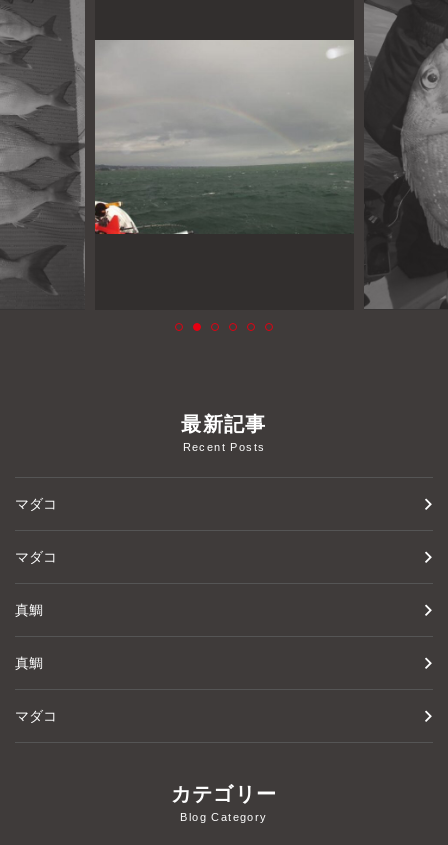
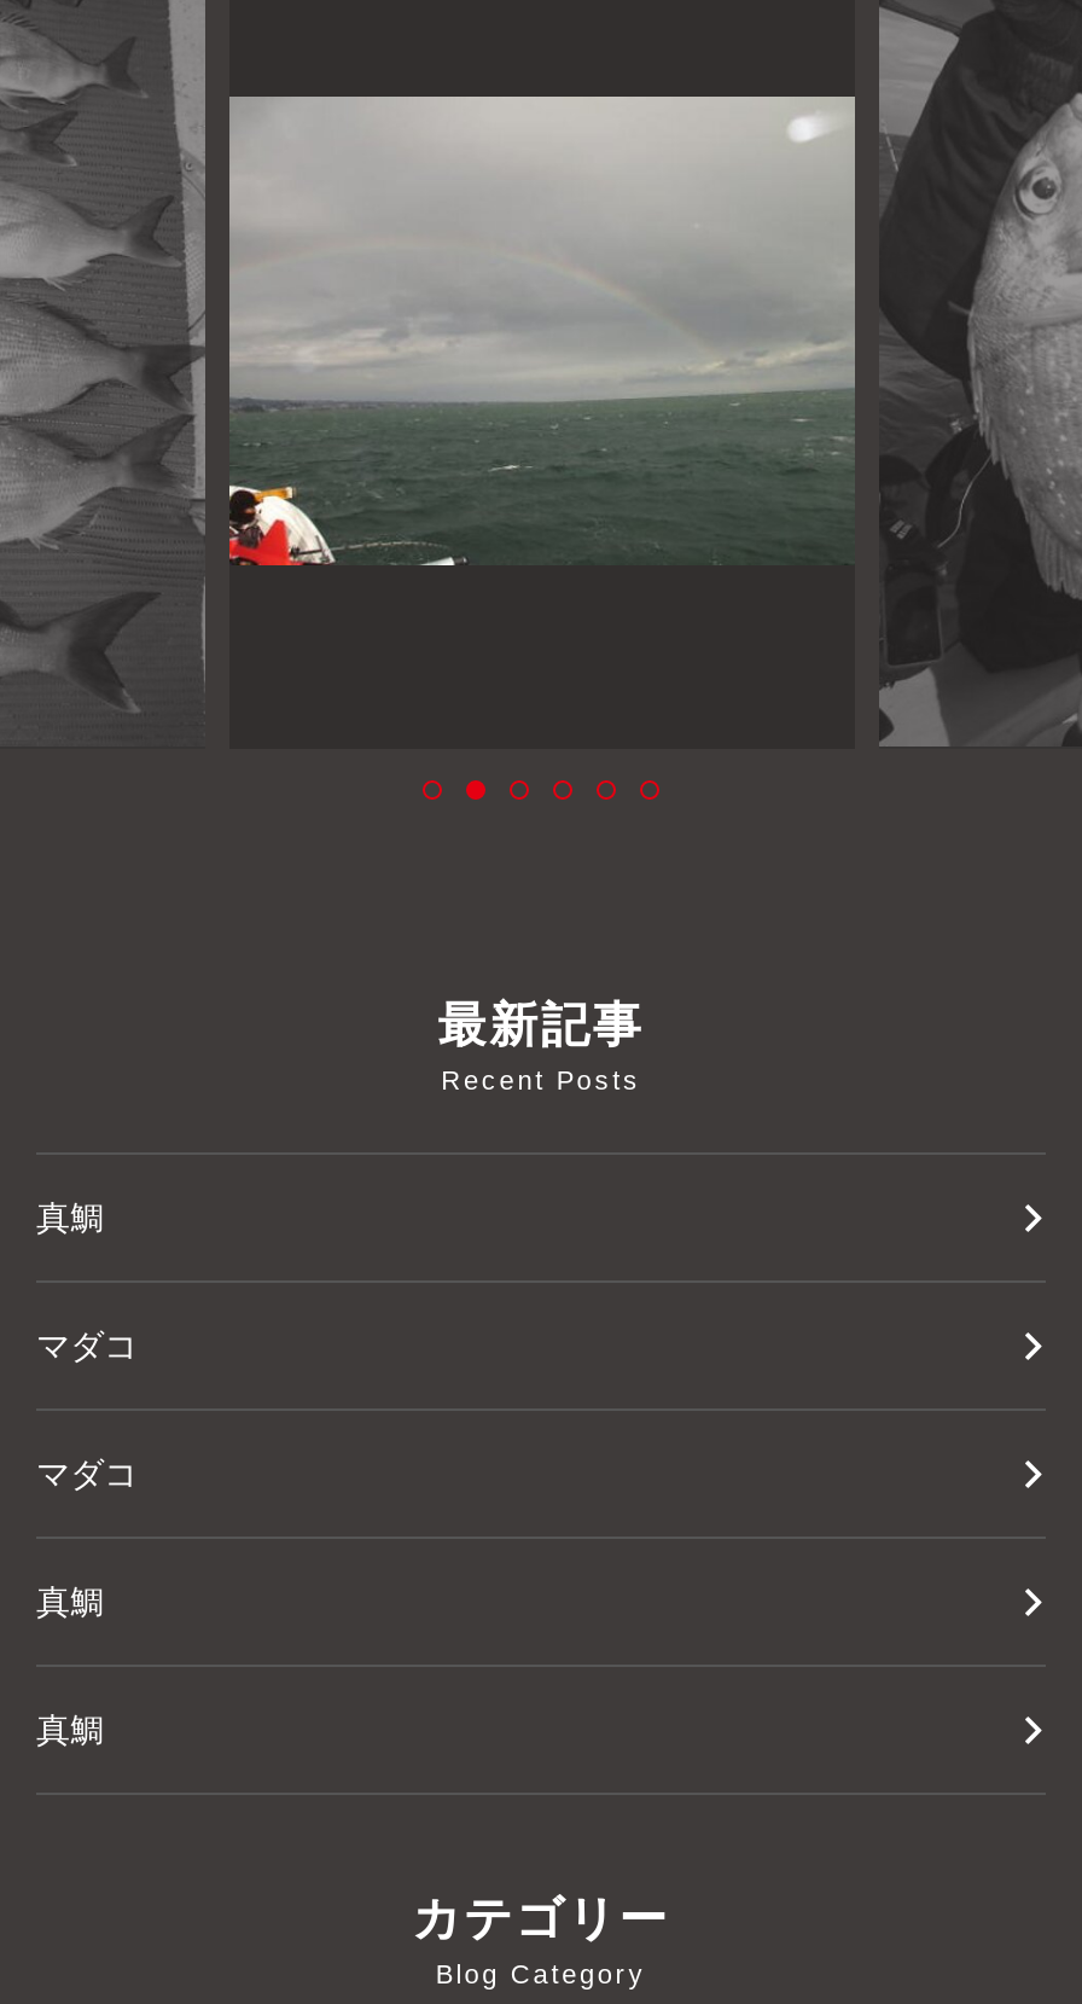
none -> [36,1199,104,1238] 真鯛
moved [15,496,57,671] -> [36,1327,138,1750]: マダコ | マダコ | 真鯛 | 真鯛
[15,708,57,724] マダコ -> none

